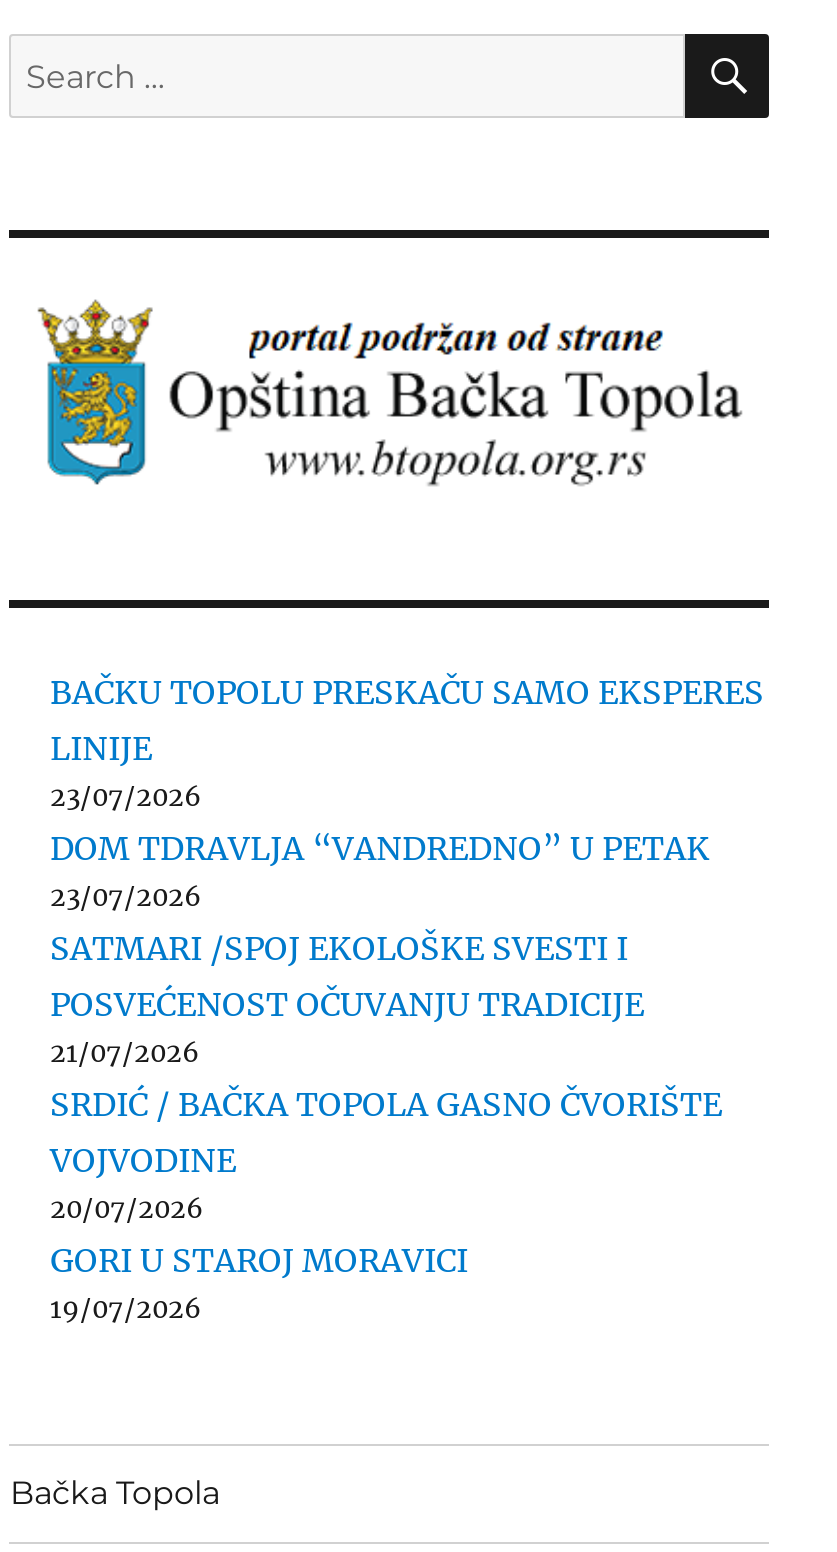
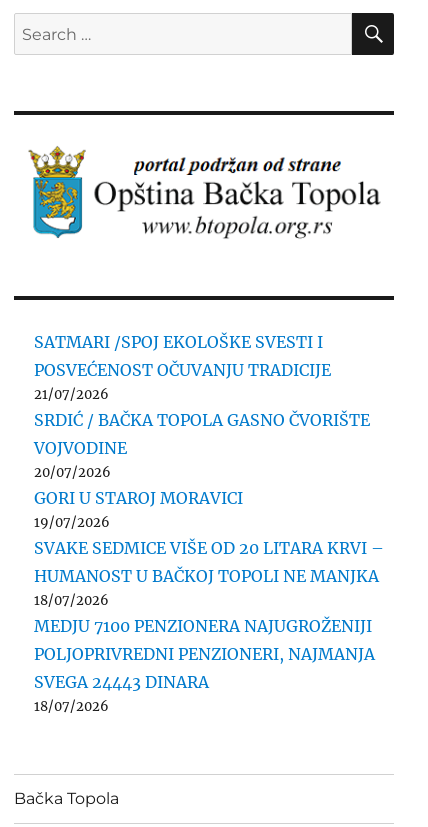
[50,672,764,914] BAČKU TOPOLU PRESKAČU SAMO EKSPERES | LINIJE | 23/07/2026 | DOM TDRAVLJA “VANDREDNO” U PETAK | 23/07/2026 -> none
moved [50,928,722,1326] -> [34,332,370,531]: SATMARI /SPOJ EKOLOŠKE SVESTI I | POSVEĆENOST OČUVANJU TRADICIJE | 21/07/2026 | SRDIĆ / BAČKA TOPOLA GASNO ČVORIŠTE | VOJVODINE | 20/07/2026 | GORI U STAROJ MORAVICI | 19/07/2026
none -> [34,538,384,715] SVAKE SEDMICE VIŠE OD 20 LITARA KRVI – | HUMANOST U BAČKOJ TOPOLI NE MANJKA | 18/07/2026 | MEDJU 7100 PENZIONERA NAJUGROŽENIJI | POLJOPRIVREDNI PENZIONERI, NAJMANJA | SVEGA 24443 DINARA | 18/07/2026

